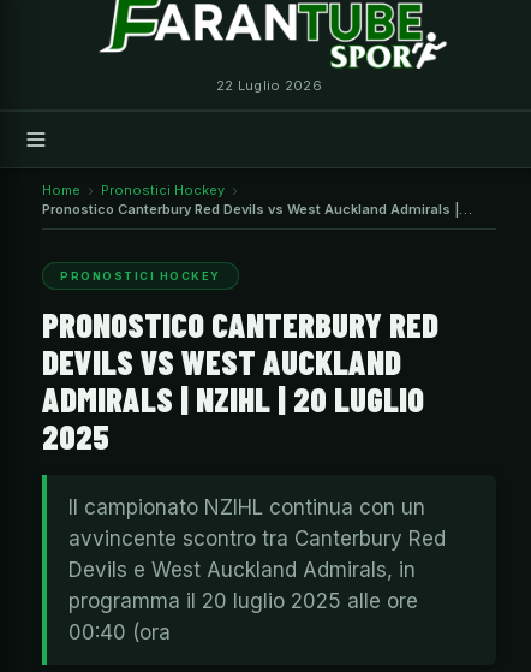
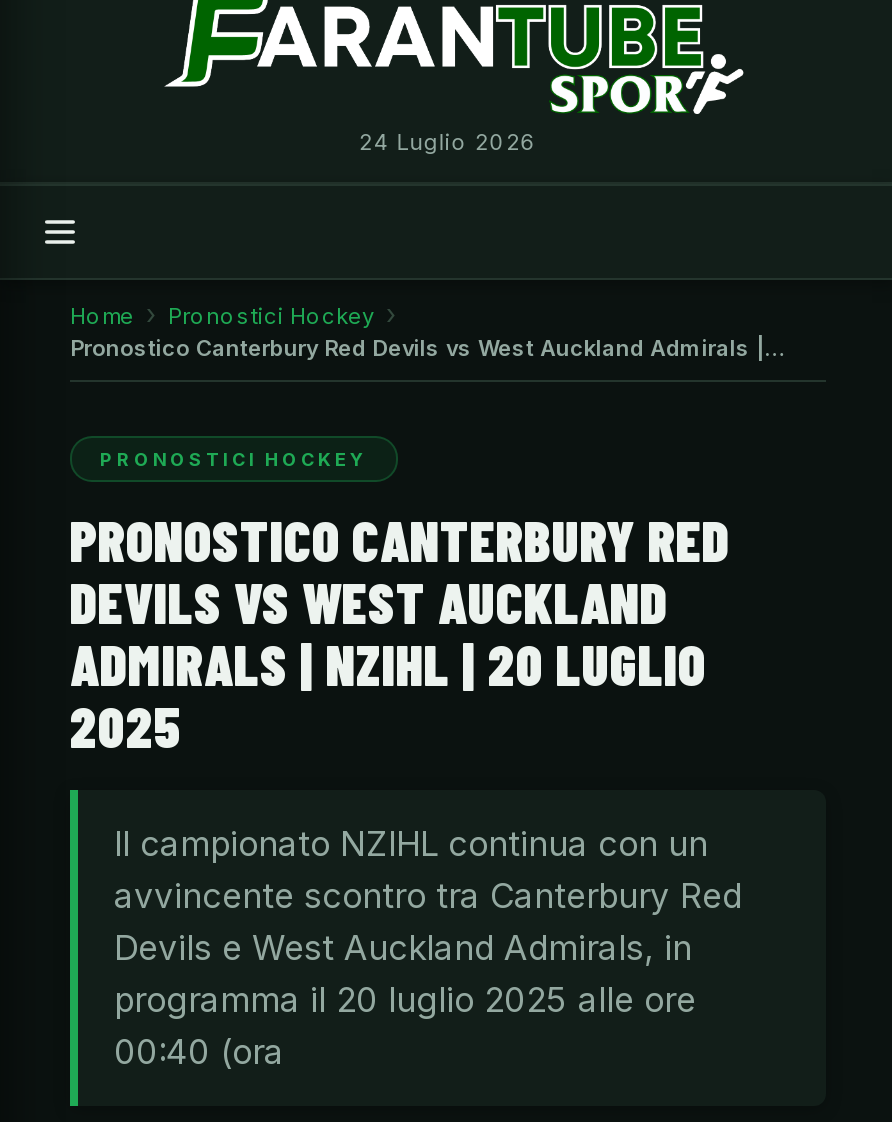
[216,77,322,94] 22 Luglio 2026 -> [359,128,537,156] 24 Luglio 2026

